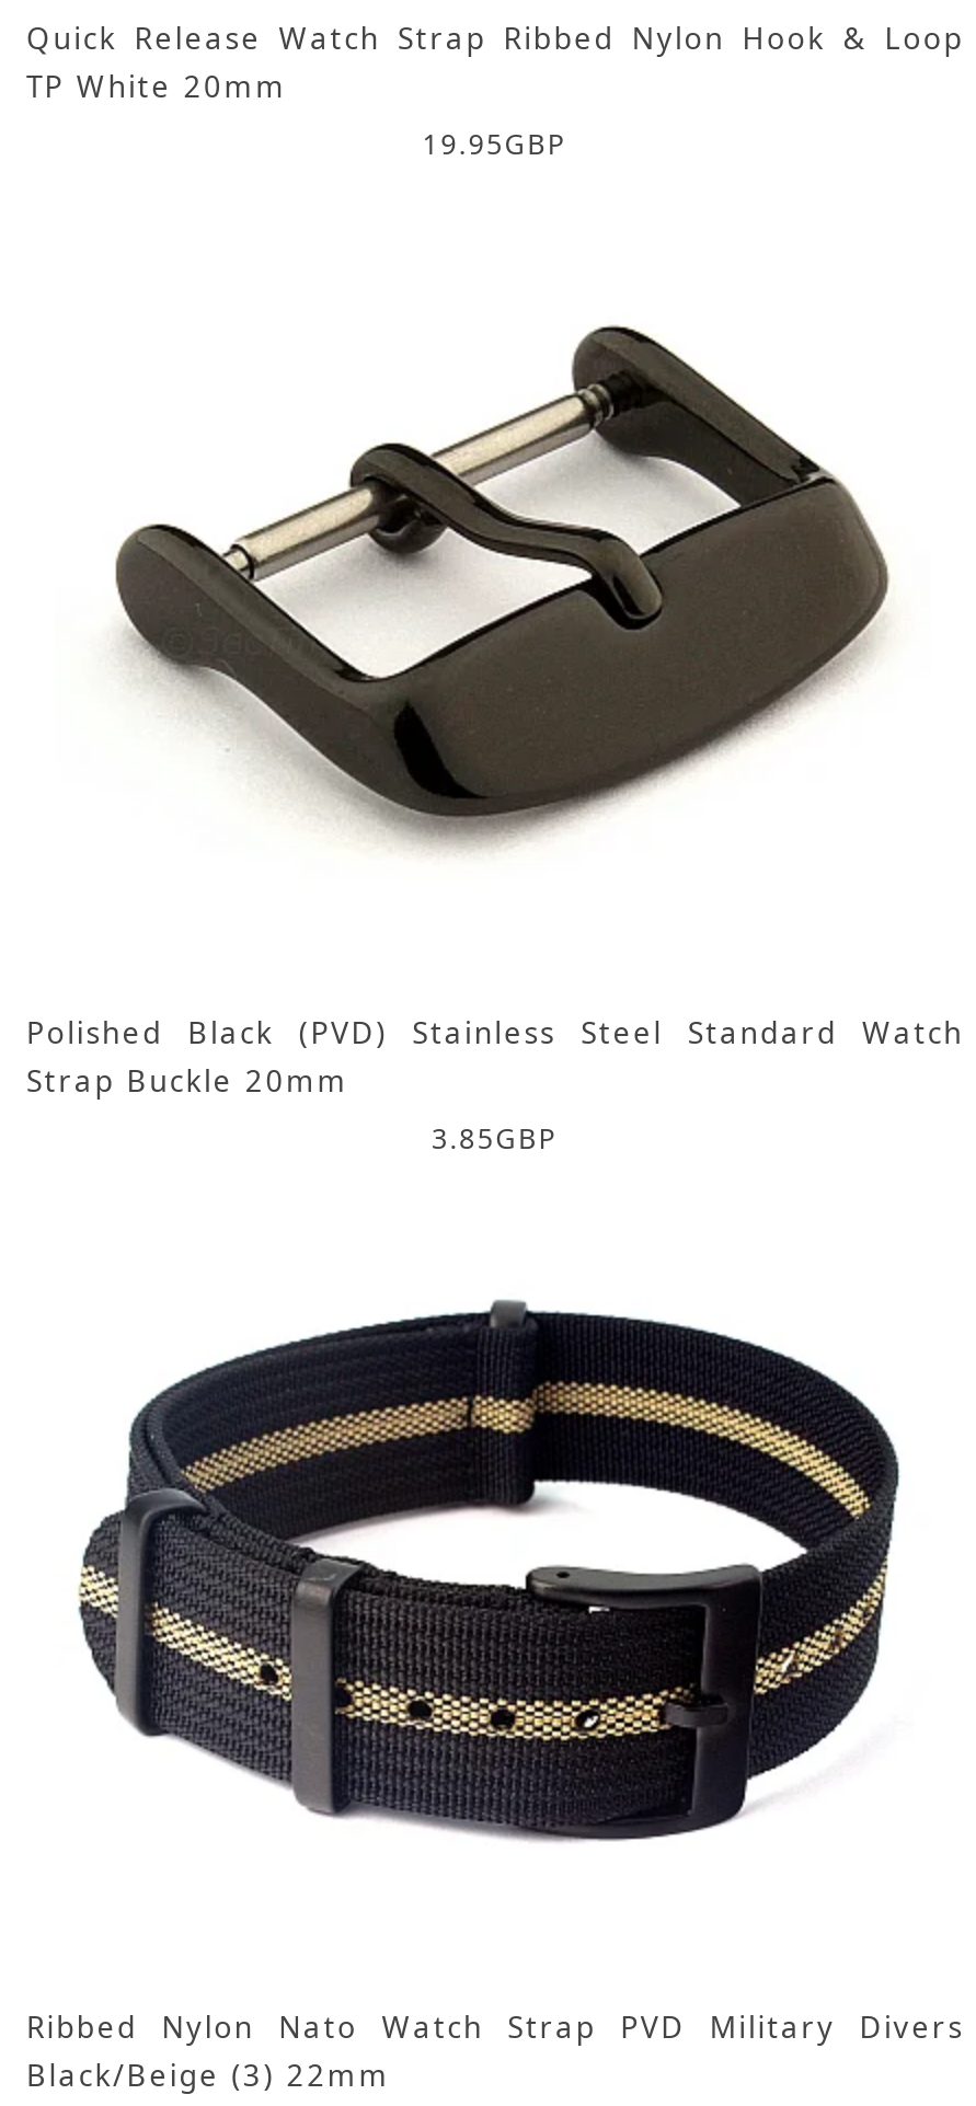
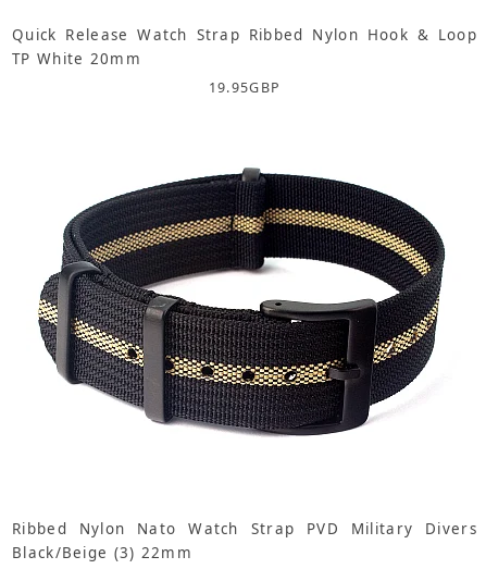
[114,323,887,853] [image] -> none
[26,1014,964,1159] Polished Black (PVD) Stainless Steel Standard Watch | Strap Buckle 20mm | 3.85GBP -> none

